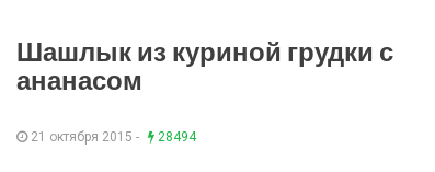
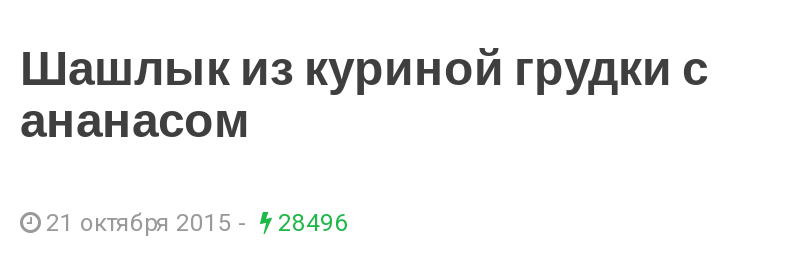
[27,129,196,145] 21 октября 2015 - 28494 -> [40,209,348,237] 21 октября 2015 - 28496

